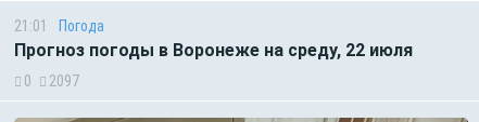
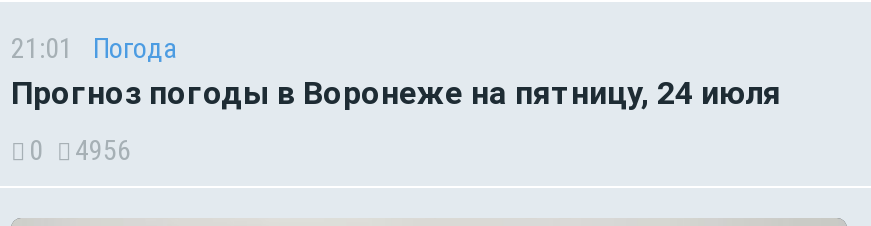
[14,40,413,61] Прогноз погоды в Воронеже на среду, 22 июля -> [11,75,781,113] Прогноз погоды в Воронеже на пятницу, 24 июля
[24,73,79,90] 0 2097 -> [29,135,131,167] 0 4956

